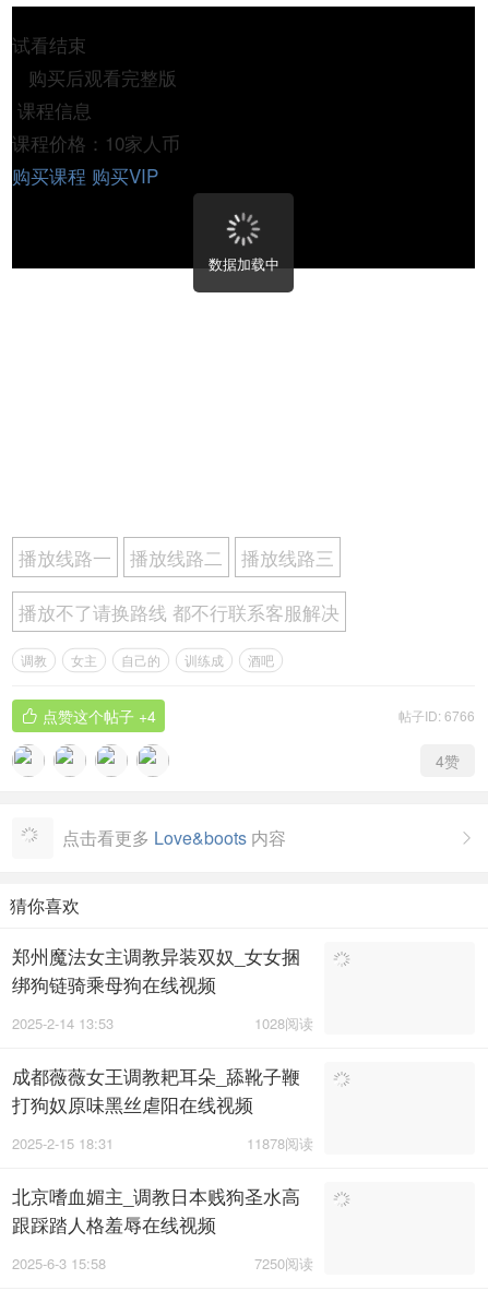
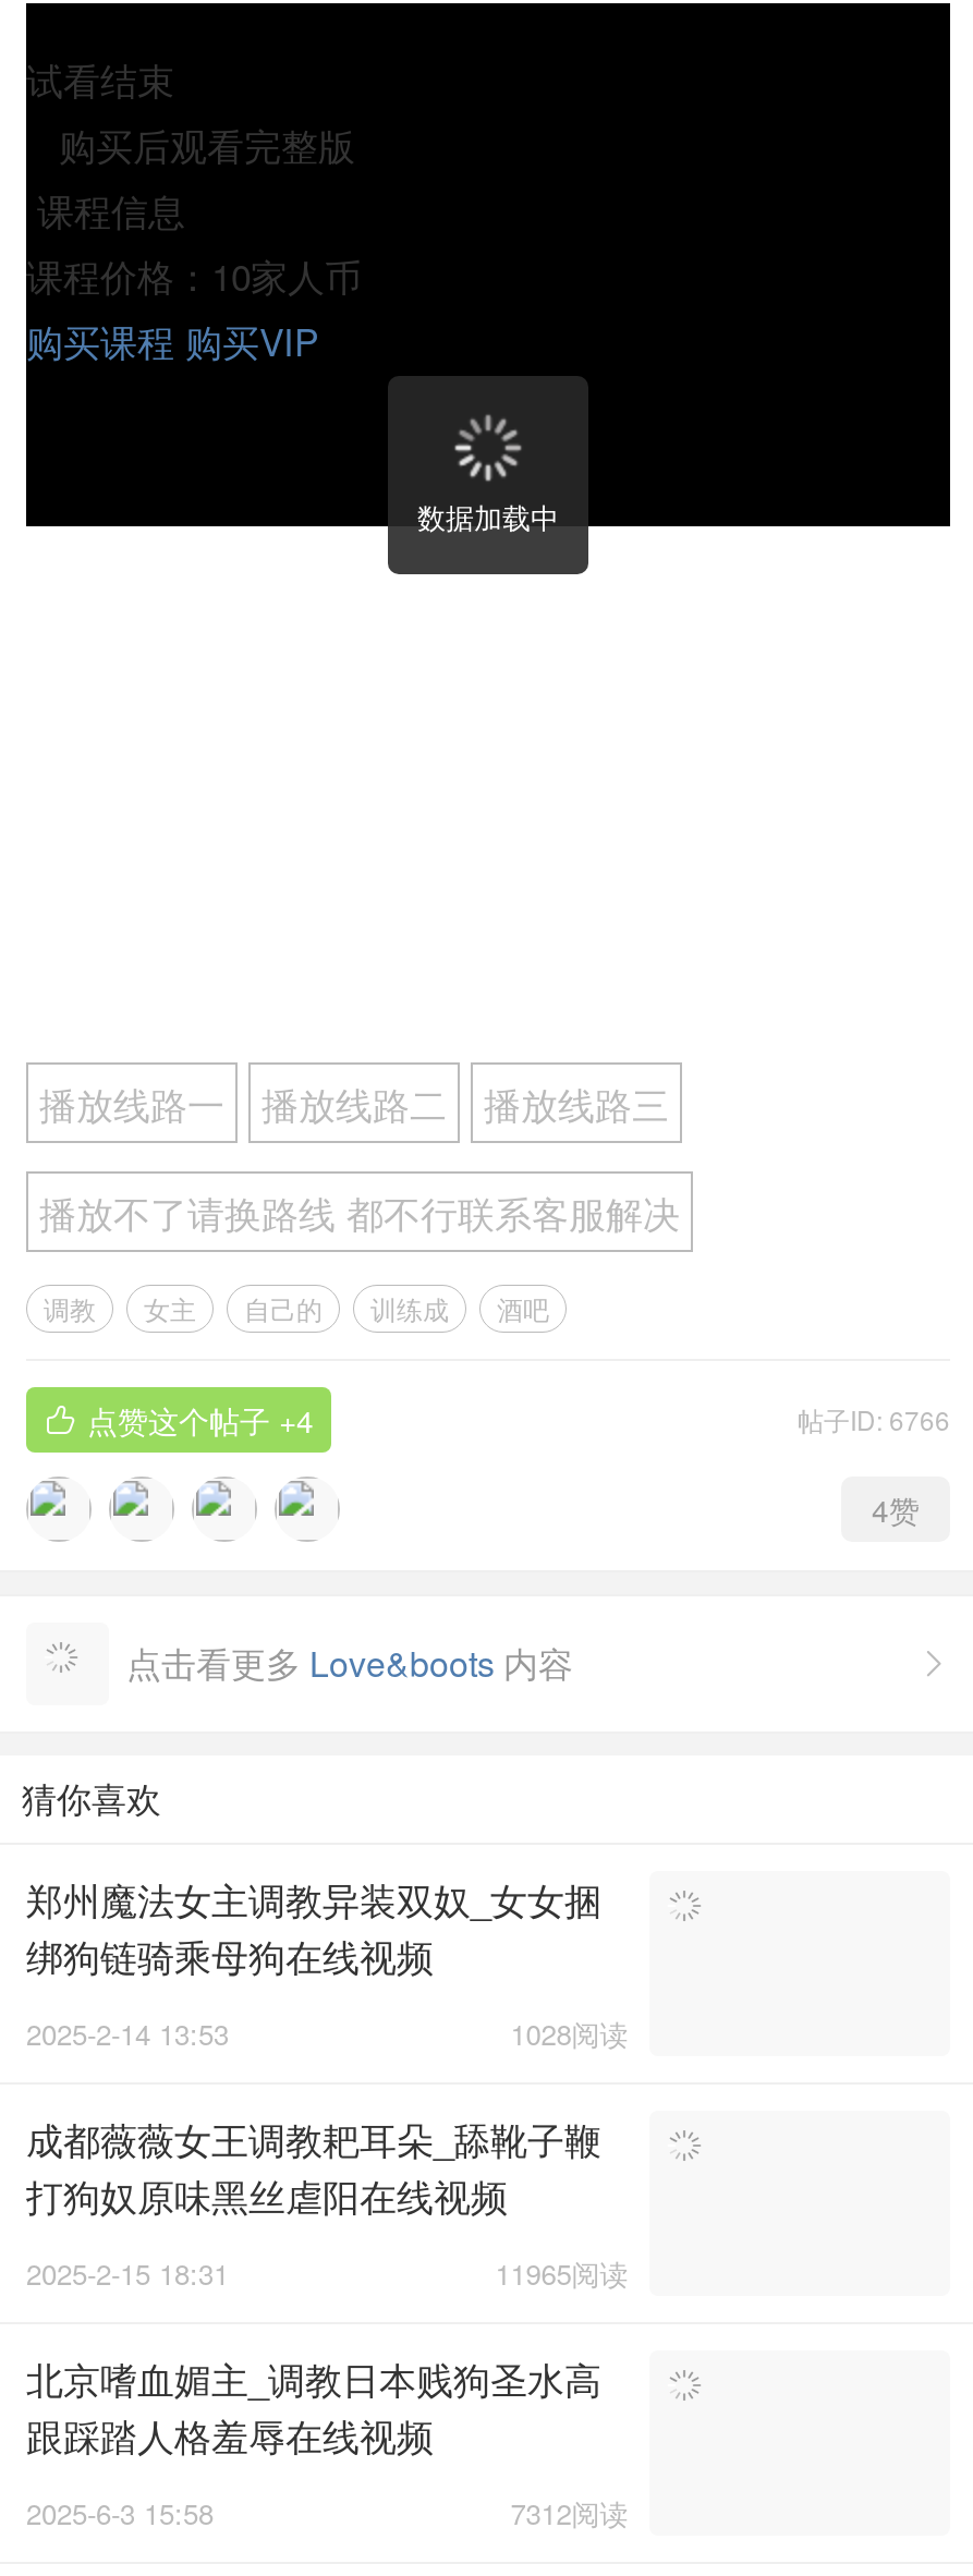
[247,1133,314,1153] 11878阅读 -> [495,2252,628,2294] 11965阅读
[255,1253,314,1274] 7250阅读 -> [510,2492,628,2534] 7312阅读

